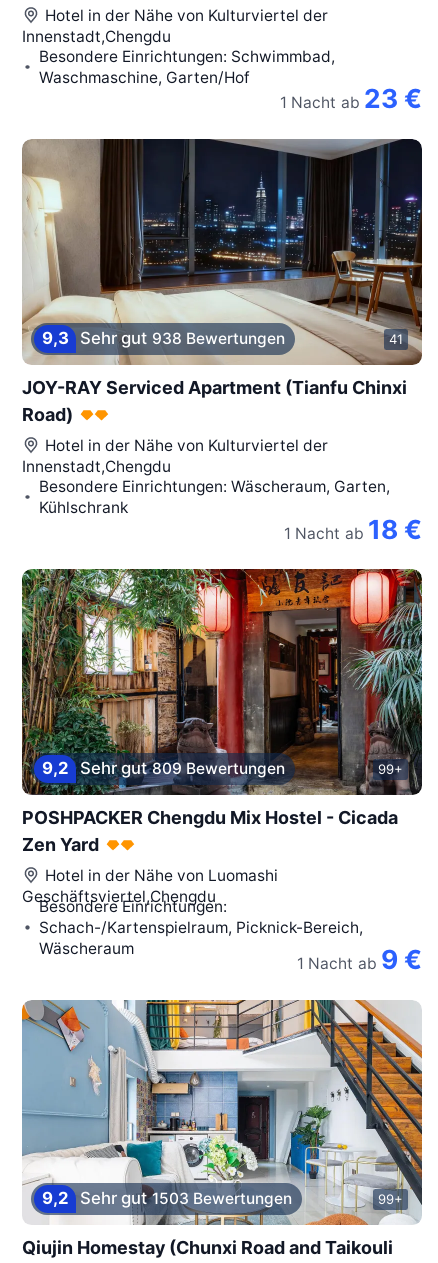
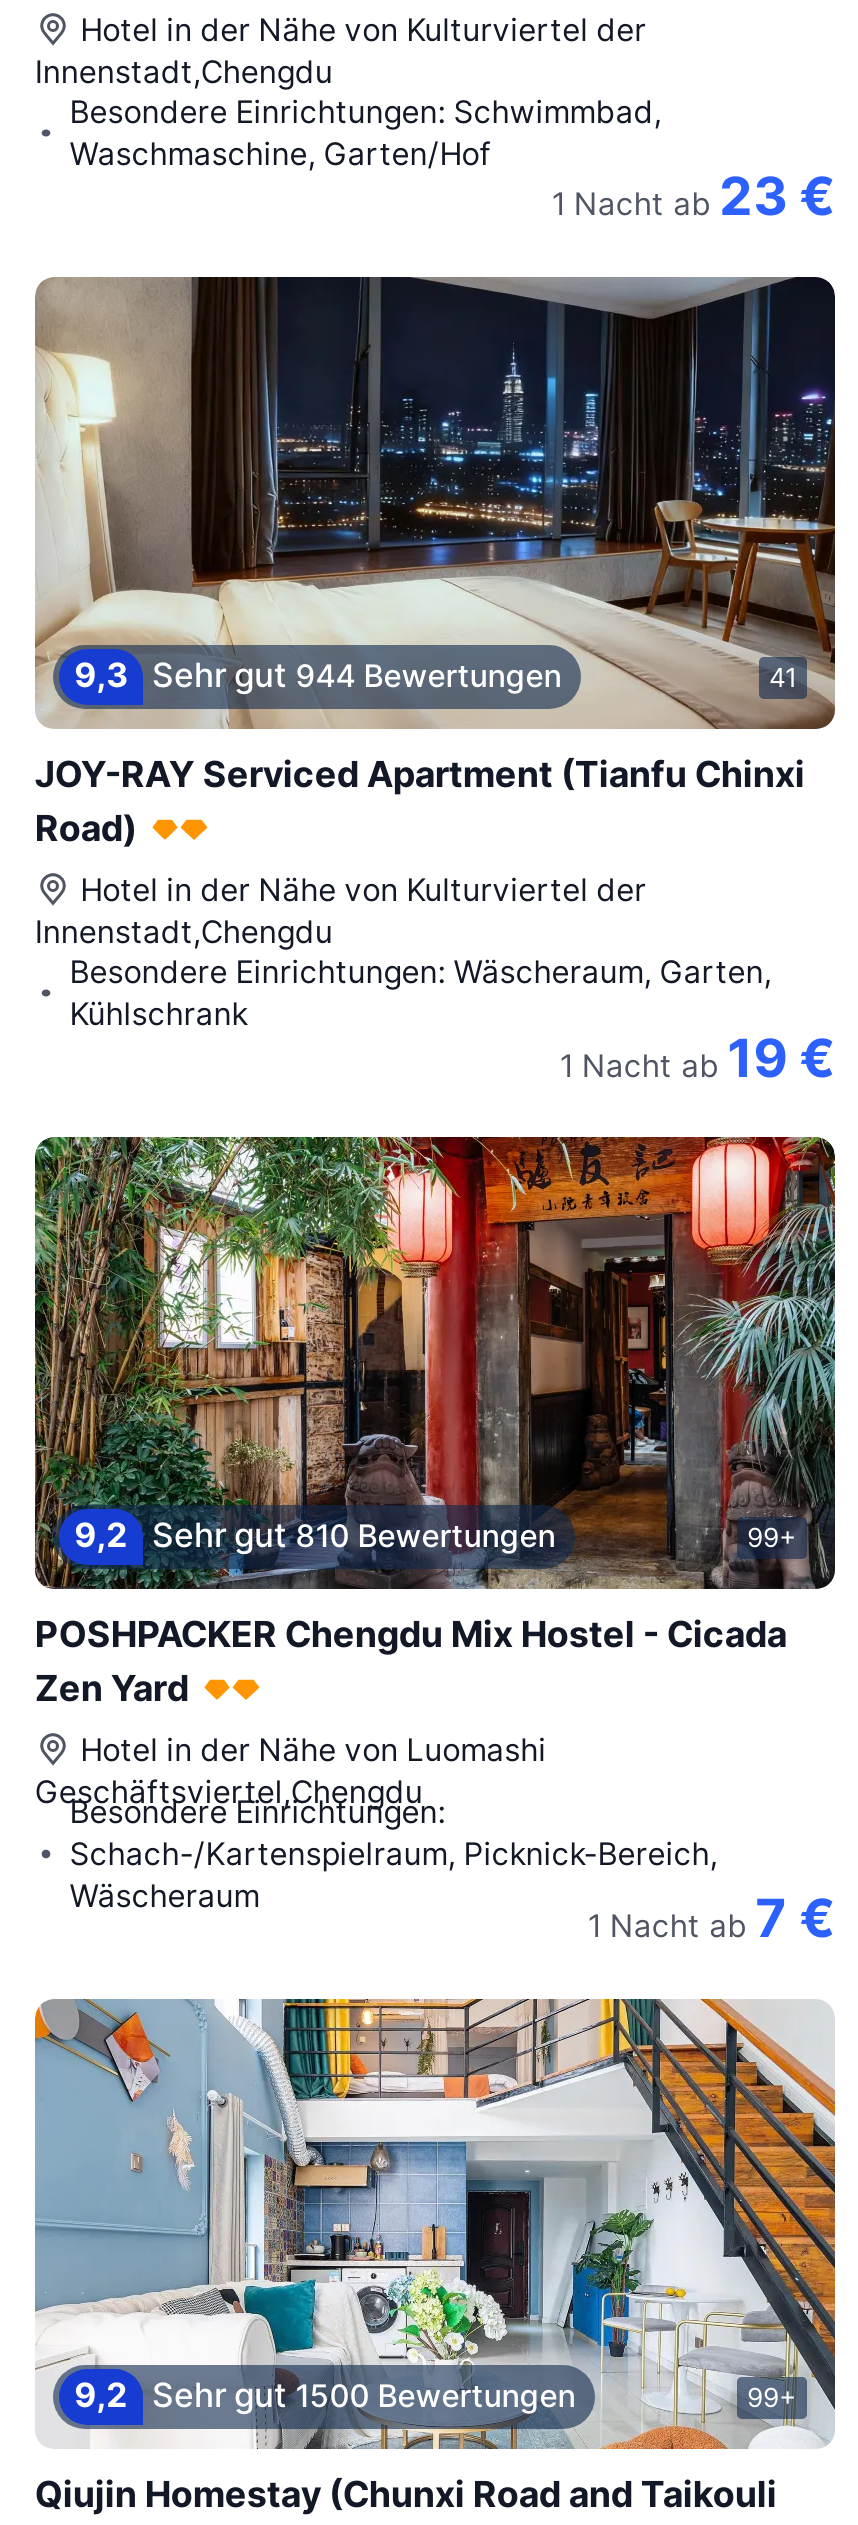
[42,328,285,348] 9,3 Sehr gut 938 Bewertungen -> [74,655,561,695] 9,3 Sehr gut 944 Bewertungen
[284,514,422,545] 1 Nacht ab 18 € -> [560,1026,835,1088] 1 Nacht ab 19 €
[42,758,285,778] 9,2 Sehr gut 809 Bewertungen -> [74,1516,555,1556] 9,2 Sehr gut 810 Bewertungen
[297,944,422,975] 1 Nacht ab 9 € -> [588,1886,835,1948] 1 Nacht ab 7 €
[42,1188,292,1208] 9,2 Sehr gut 1503 Bewertungen -> [74,2376,575,2416] 9,2 Sehr gut 1500 Bewertungen

